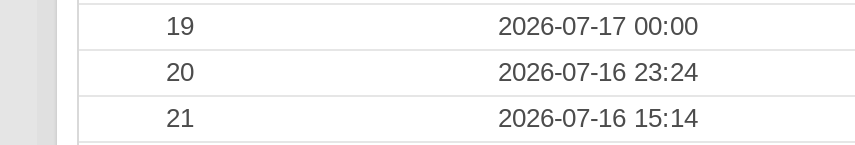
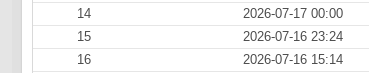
[166,11,194,41] 19 -> [76,6,90,21] 14
[166,57,194,87] 20 -> [76,29,90,44] 15
[166,103,194,133] 21 -> [76,52,90,67] 16

